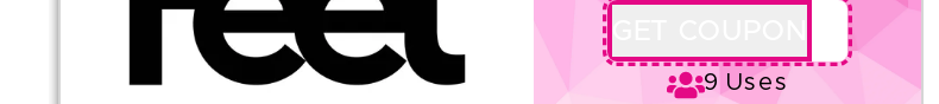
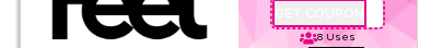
[704,69,789,93] 9 Uses -> [317,32,356,43] 8 Uses

